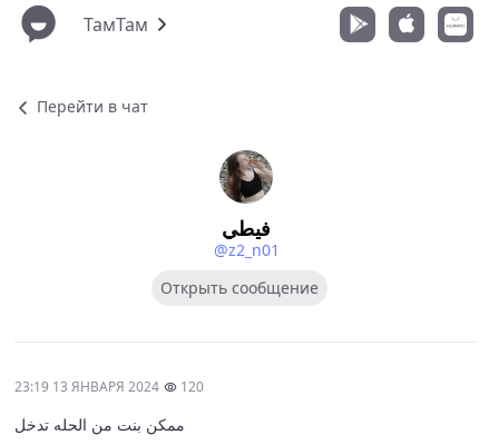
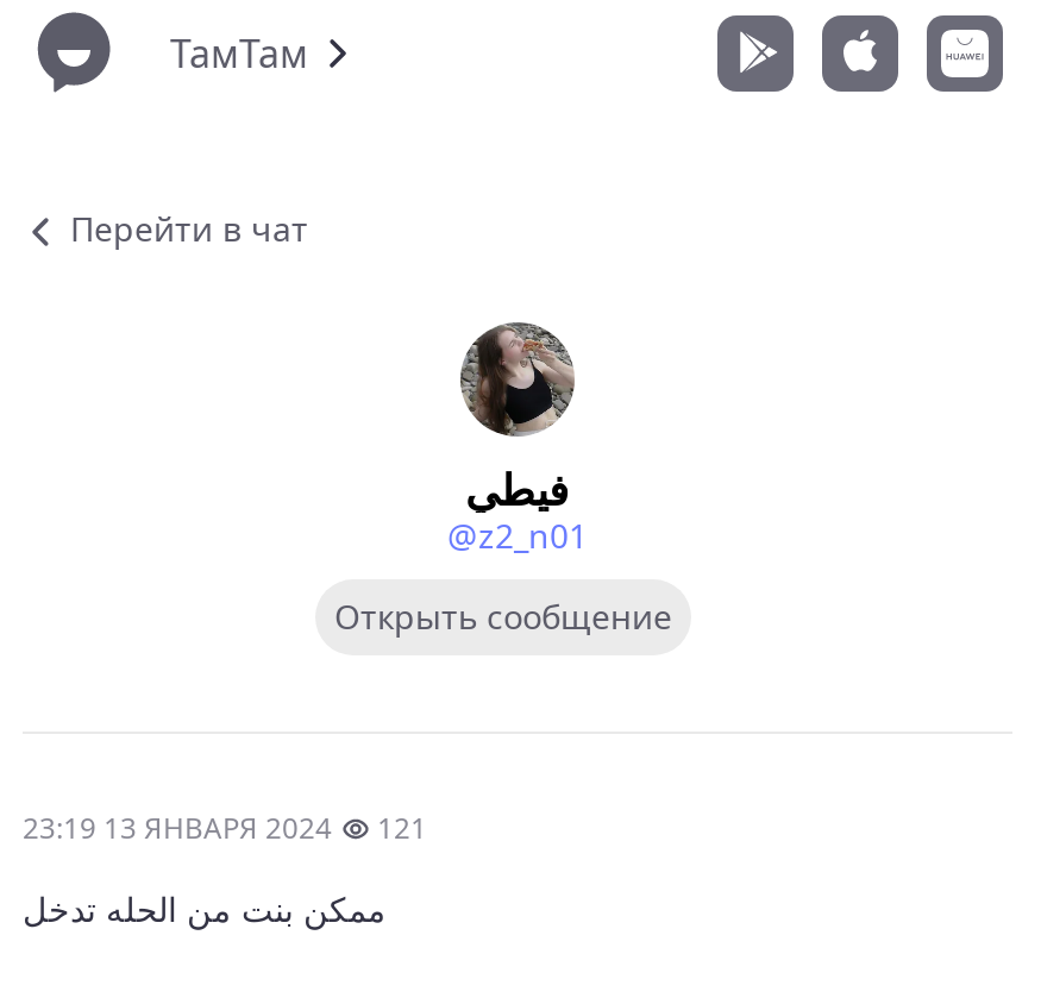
[14,377,204,396] 23:19 13 ЯНВАРЯ 2024 120 -> [23,808,427,848] 23:19 13 ЯНВАРЯ 2024 121

